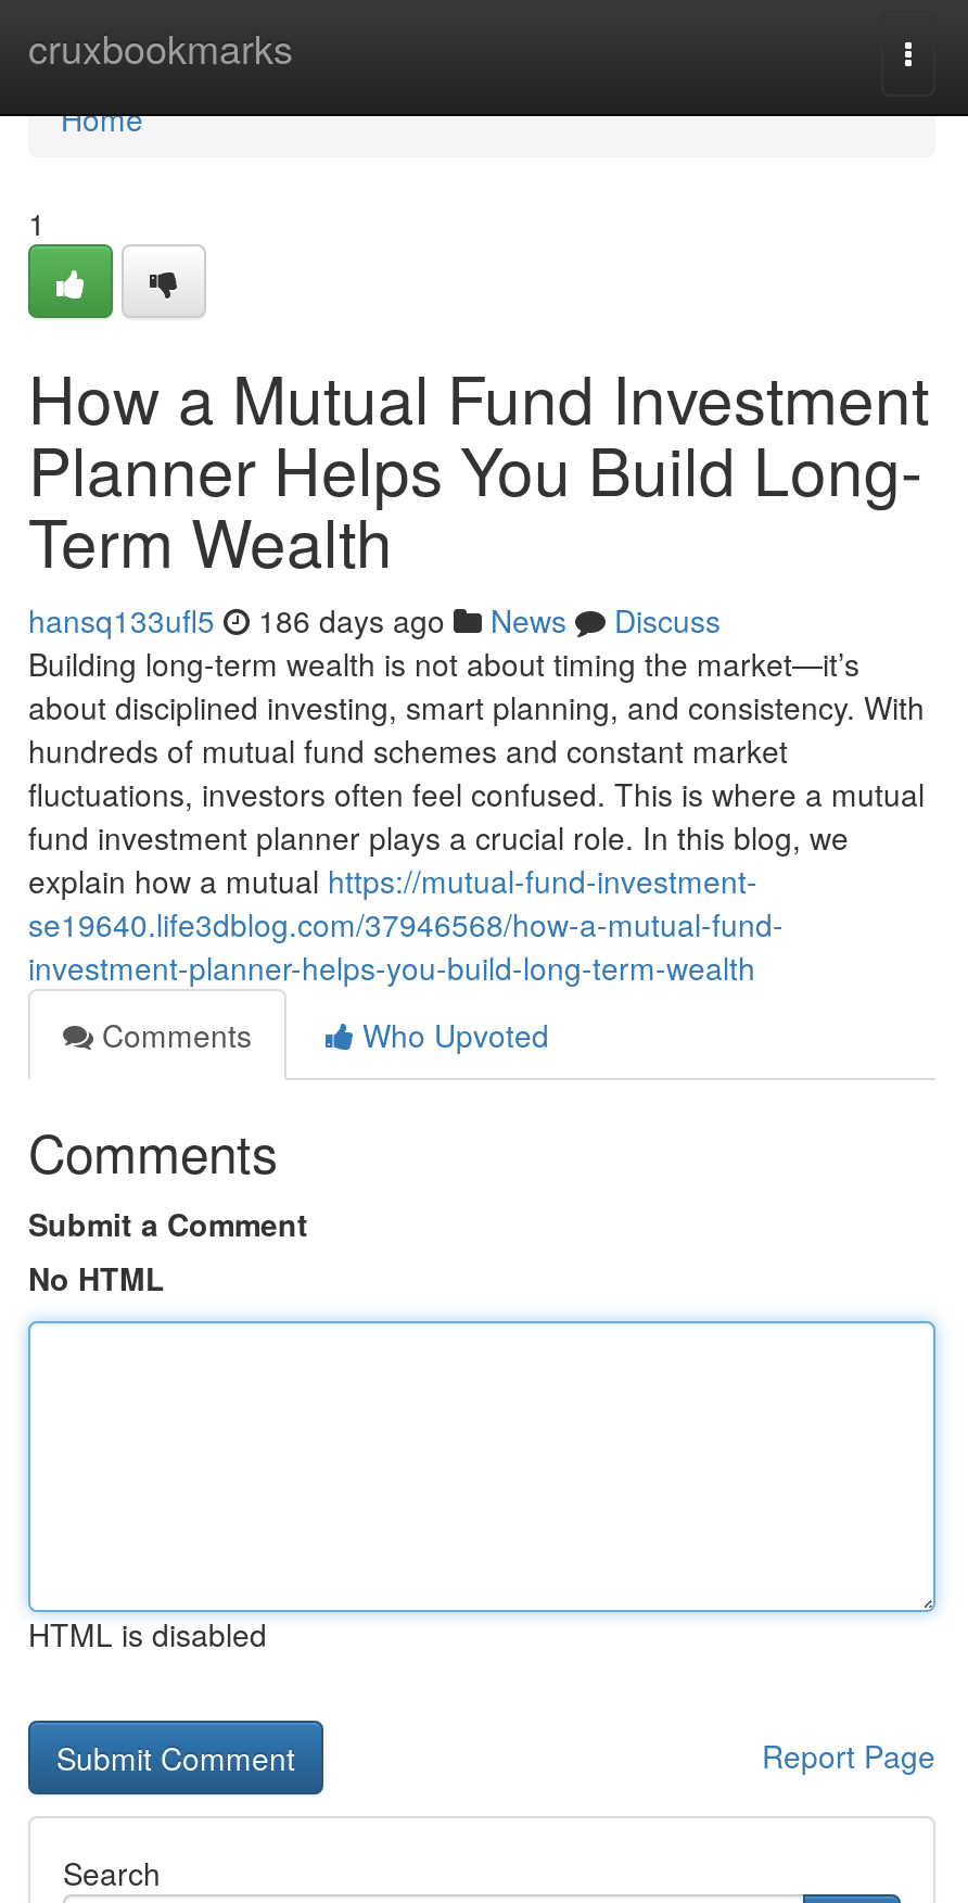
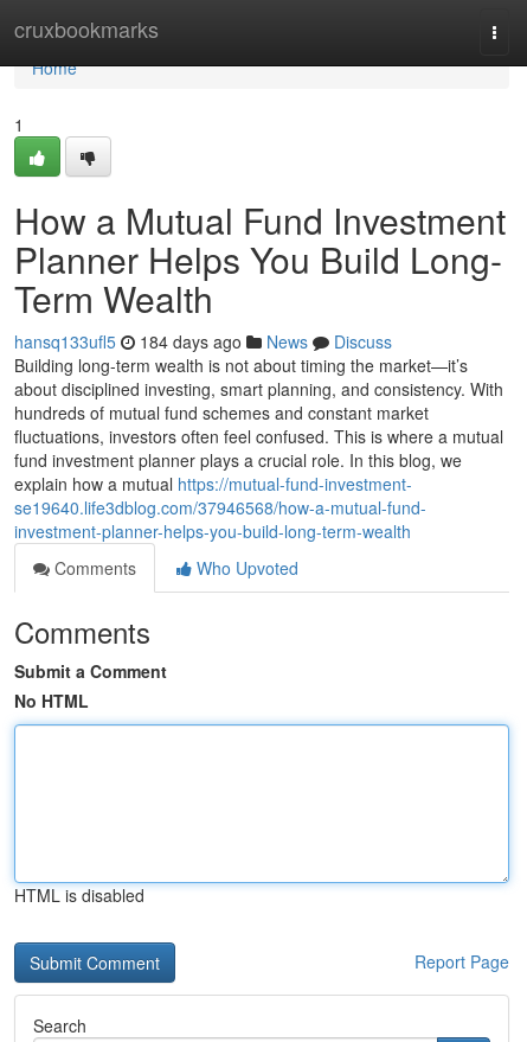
[28,598,721,642] hansq133ufl5 186 days ago News Discuss -> [14,330,392,353] hansq133ufl5 184 days ago News Discuss

